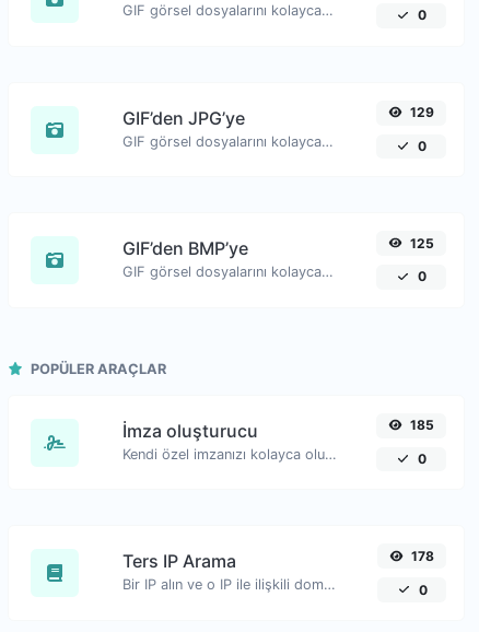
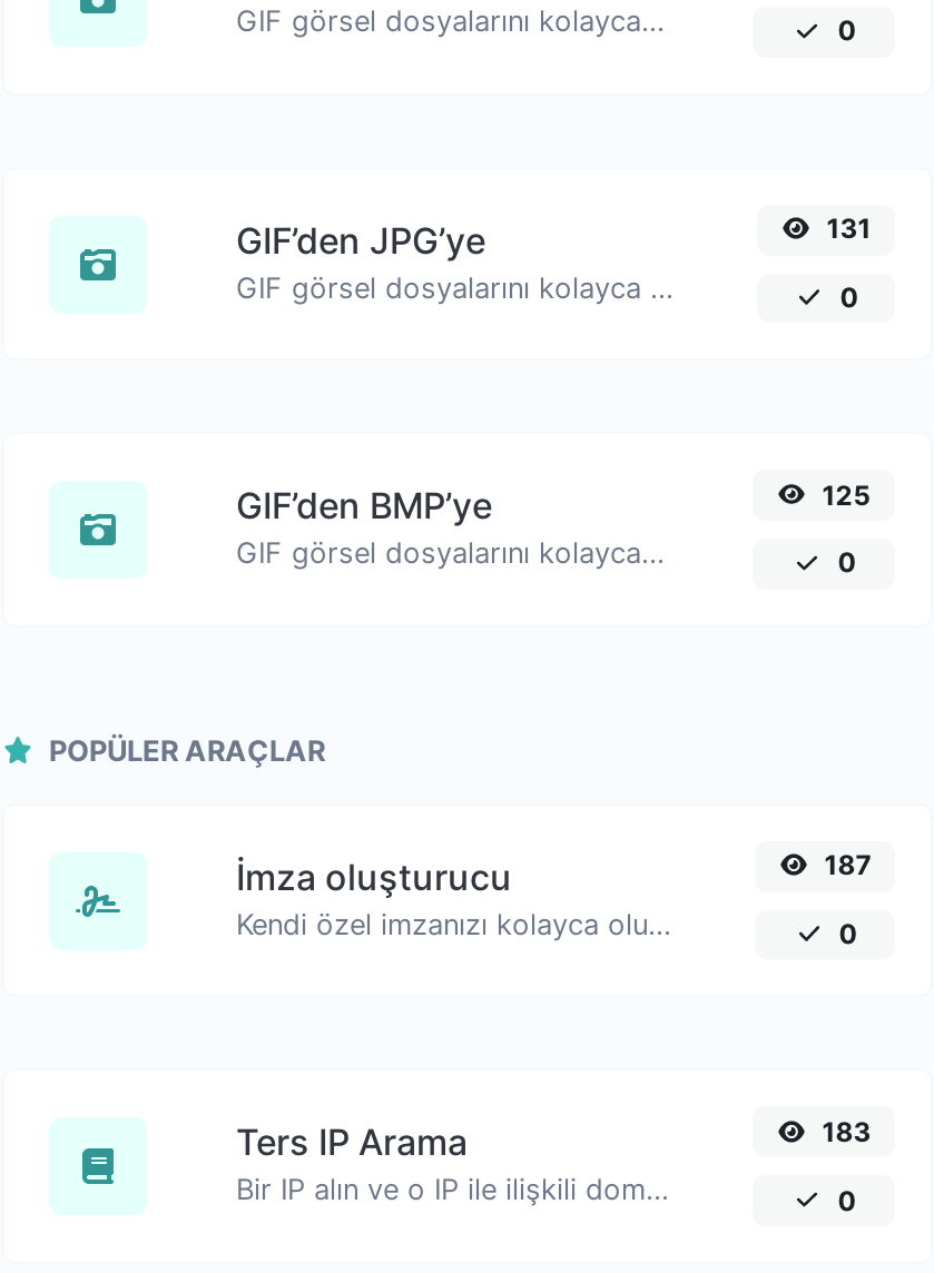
[407,104,434,120] 129 -> [820,212,871,245] 131
[407,417,434,433] 185 -> [818,848,871,882] 187
[408,548,434,564] 178 -> [815,1115,871,1148] 183

